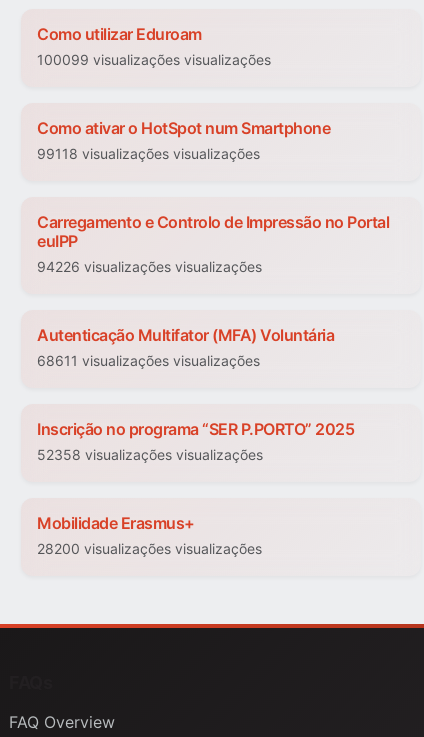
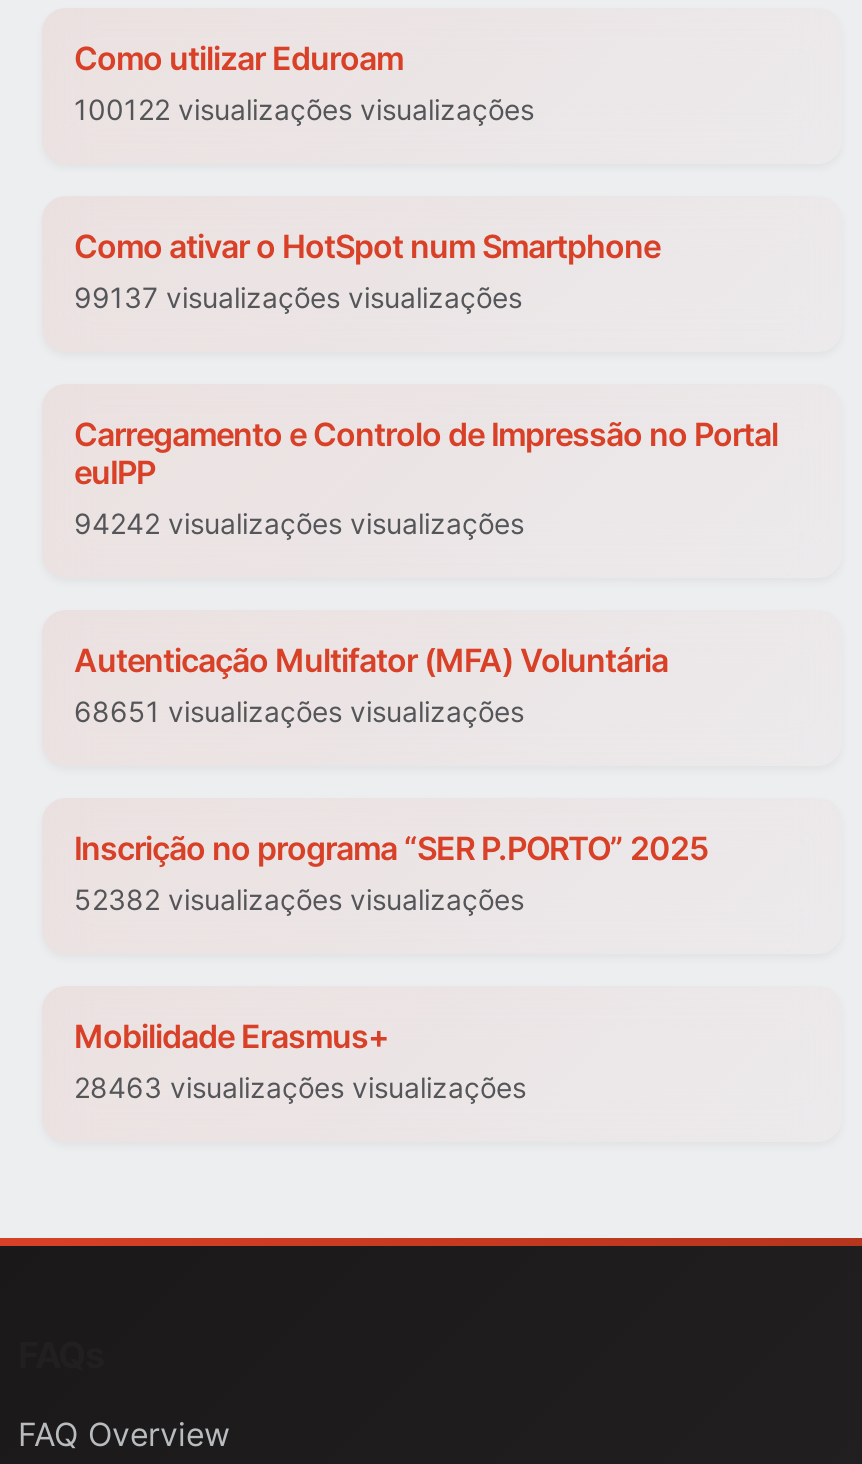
[37,51,271,68] 100099 visualizações visualizações -> [74,93,534,127] 100122 visualizações visualizações
[37,145,260,162] 99118 visualizações visualizações -> [74,281,522,315] 99137 visualizações visualizações
[37,258,262,275] 94226 visualizações visualizações -> [74,507,524,541] 94242 visualizações visualizações
[37,352,260,369] 68611 visualizações visualizações -> [74,695,524,729] 68651 visualizações visualizações
[37,446,263,463] 52358 visualizações visualizações -> [74,883,524,917] 52382 visualizações visualizações
[37,540,262,557] 28200 visualizações visualizações -> [74,1071,526,1105] 28463 visualizações visualizações

